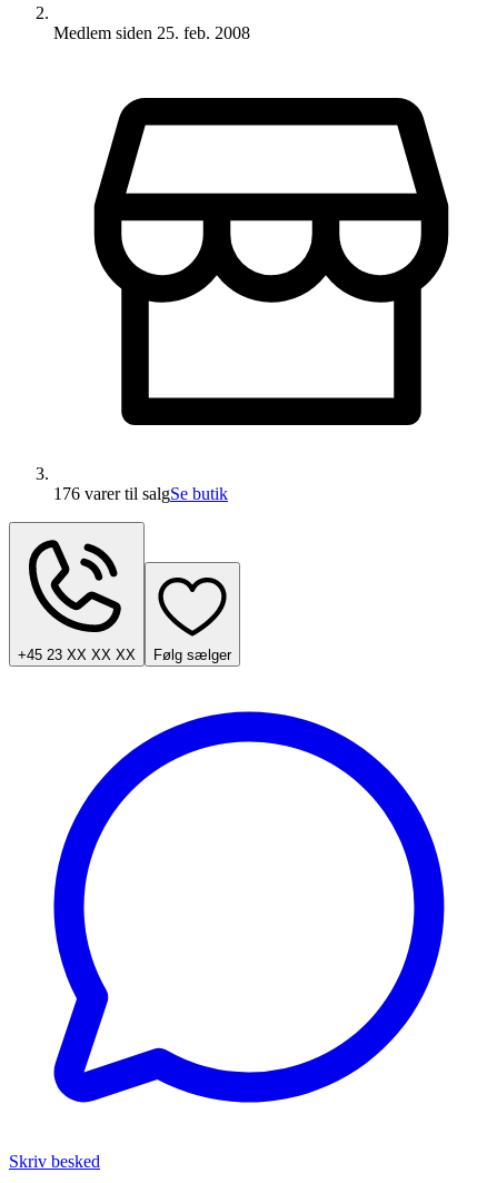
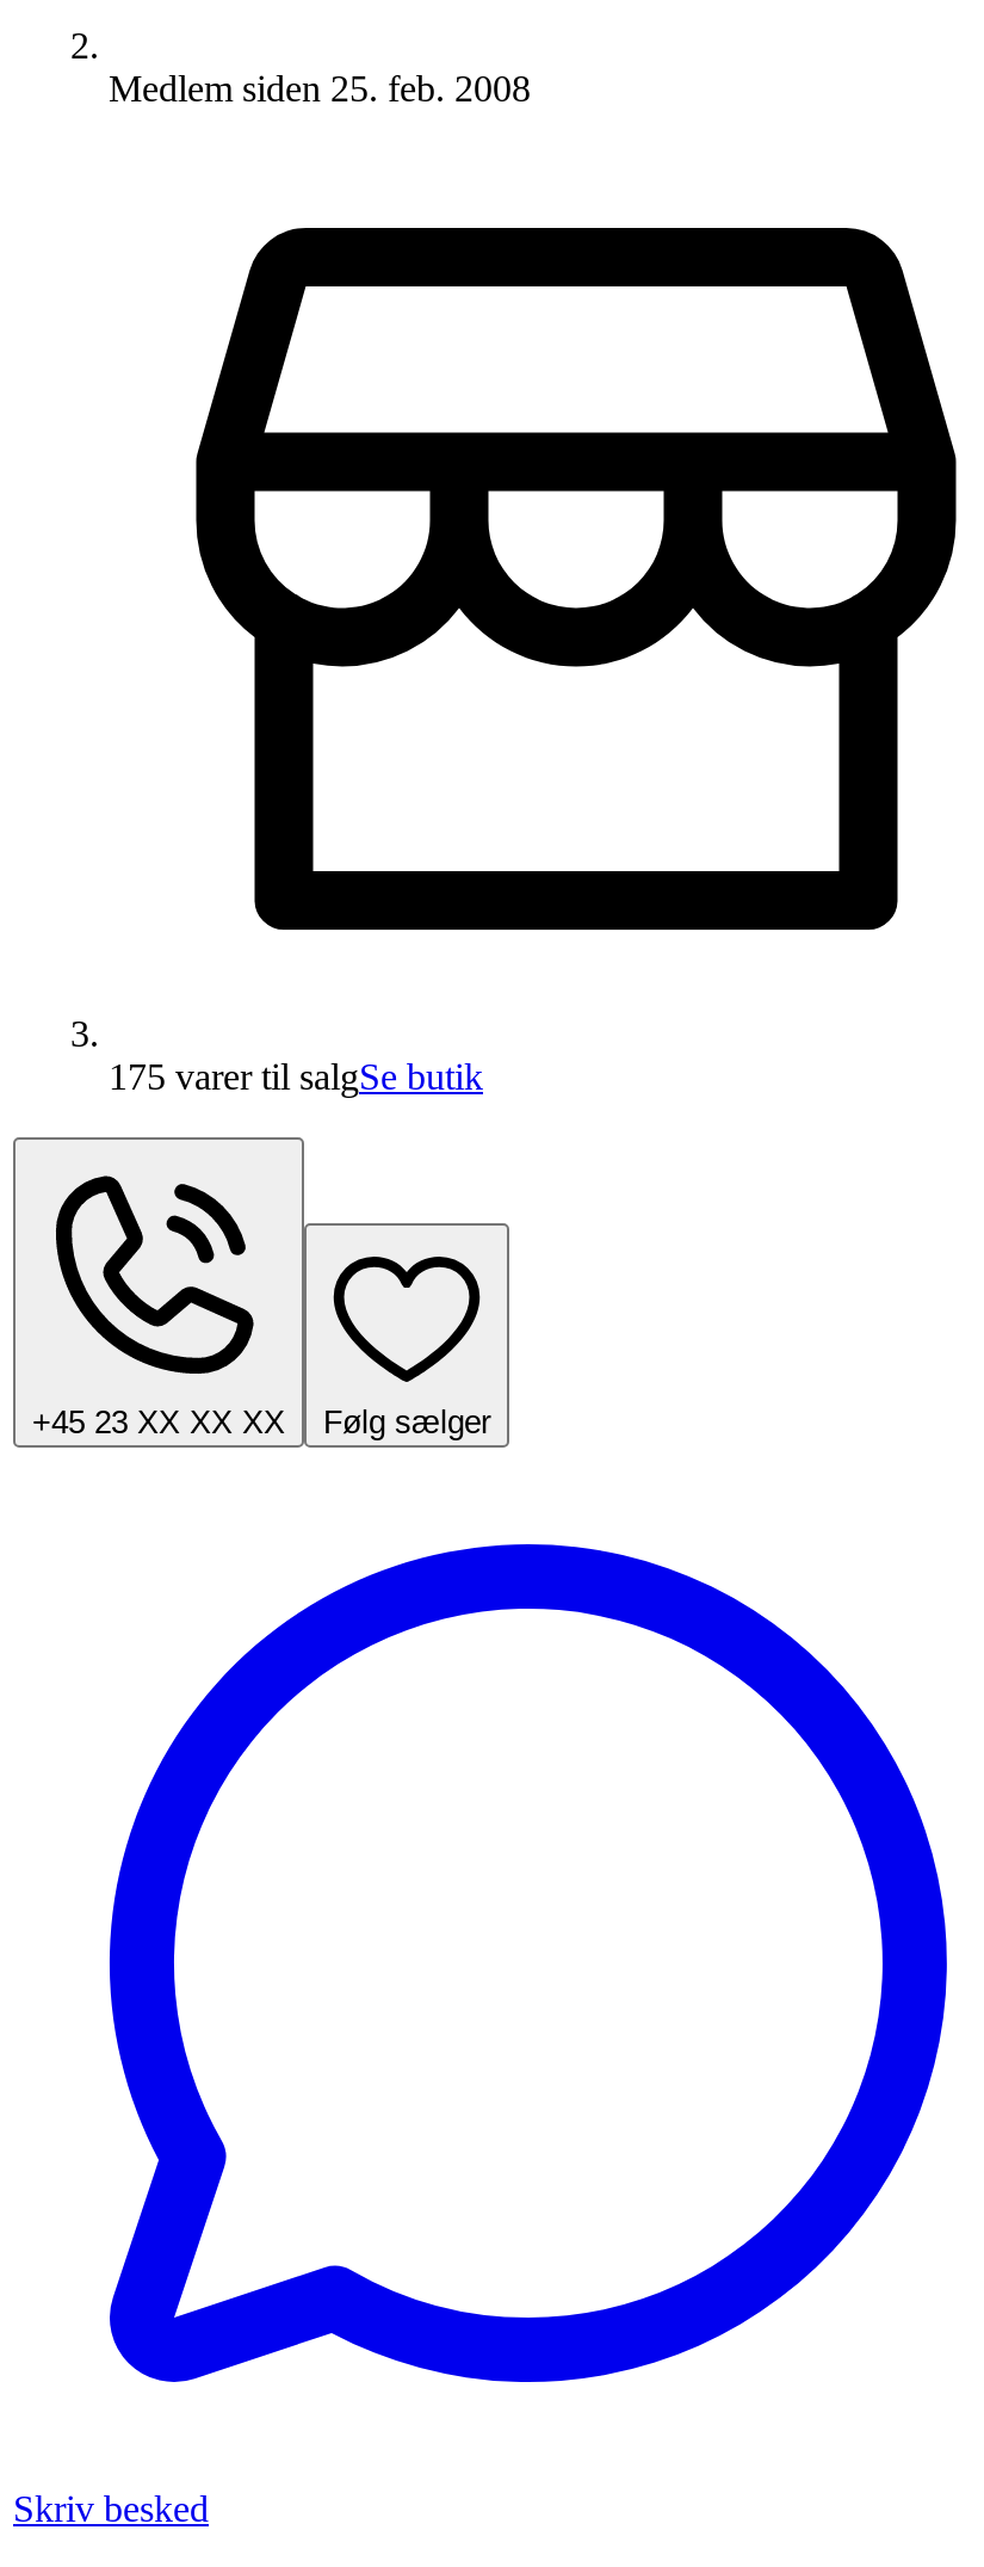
[53,485,228,504] 176 varer til salgSe butik -> [109,1057,483,1098] 175 varer til salgSe butik

